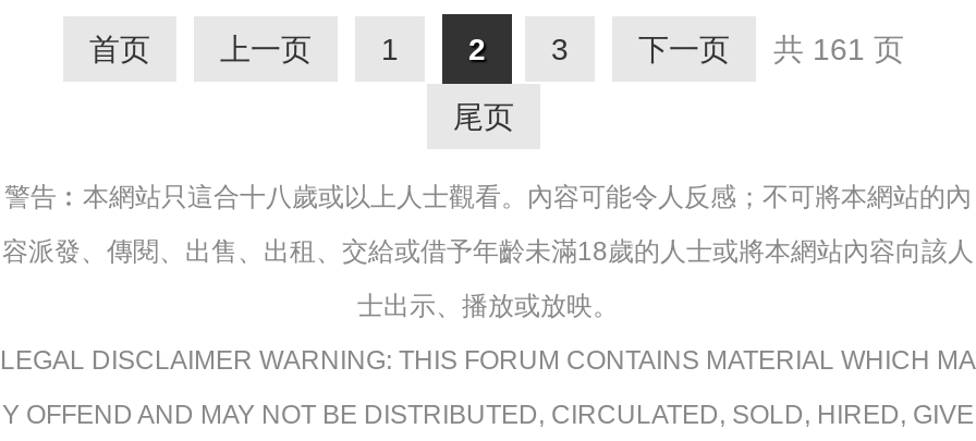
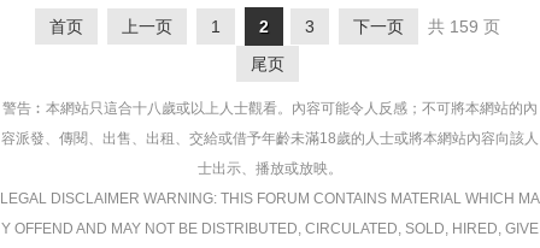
[89,32,913,66] 首页 上一页 1 2 3 下一页 共 161 页 -> [49,17,505,36] 首页 上一页 1 2 3 下一页 共 159 页

